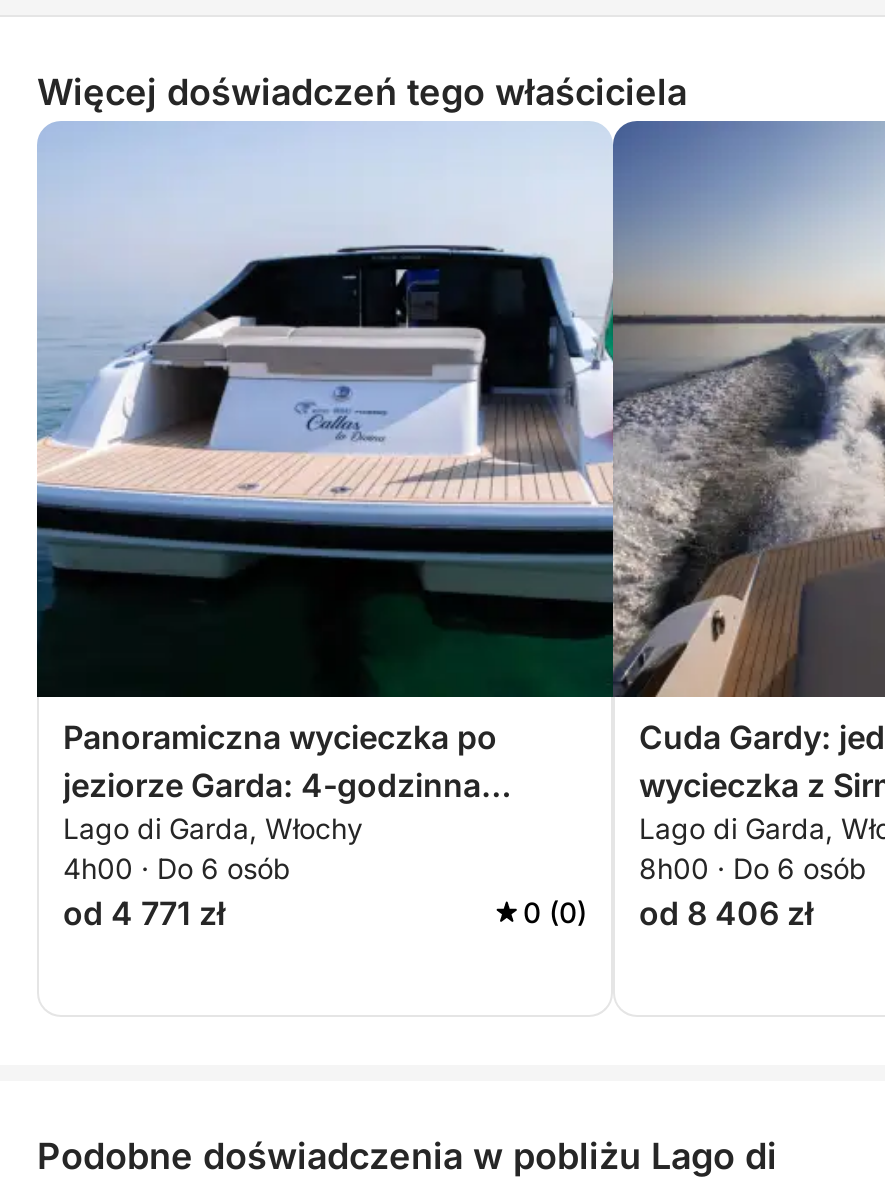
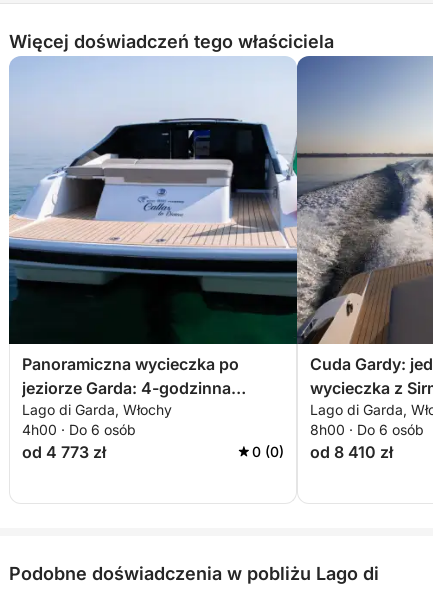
[63,893,225,933] od 4 771 zł -> [22,442,106,462] od 4 773 zł
[523,893,813,933] 0 (0) od 8 406 zł -> [252,442,393,462] 0 (0) od 8 410 zł

